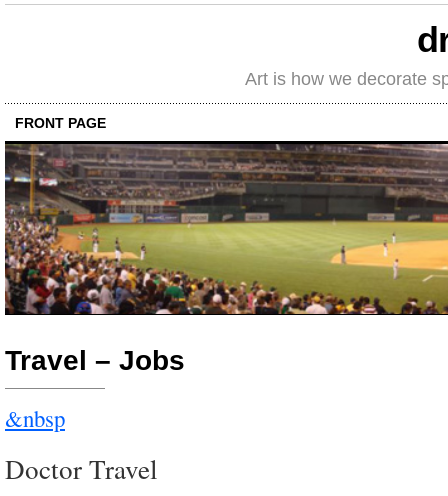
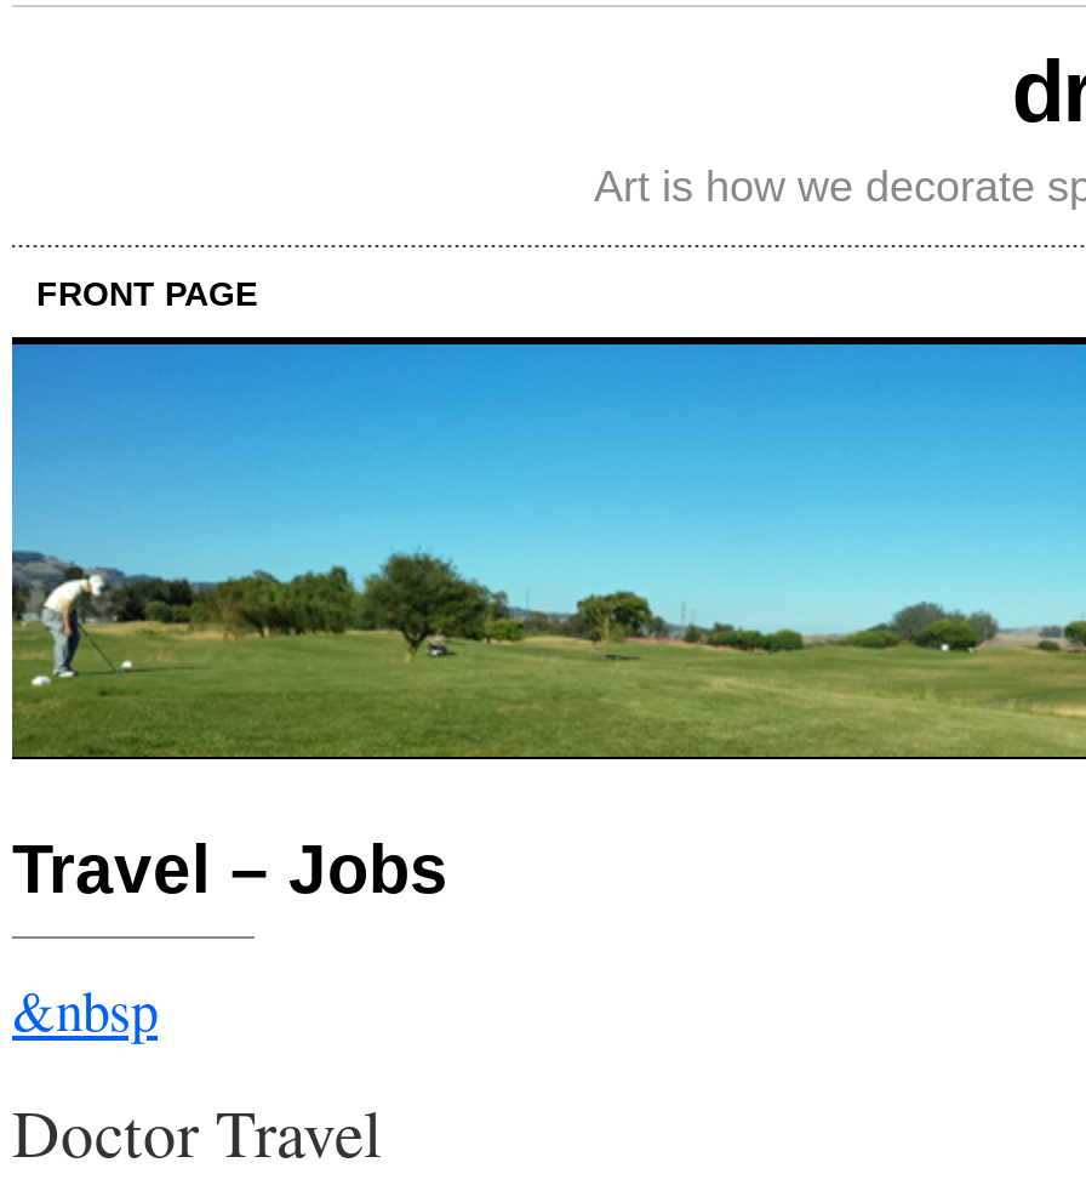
[4,143,445,315] [image] -> [10,342,1079,759] [image]

